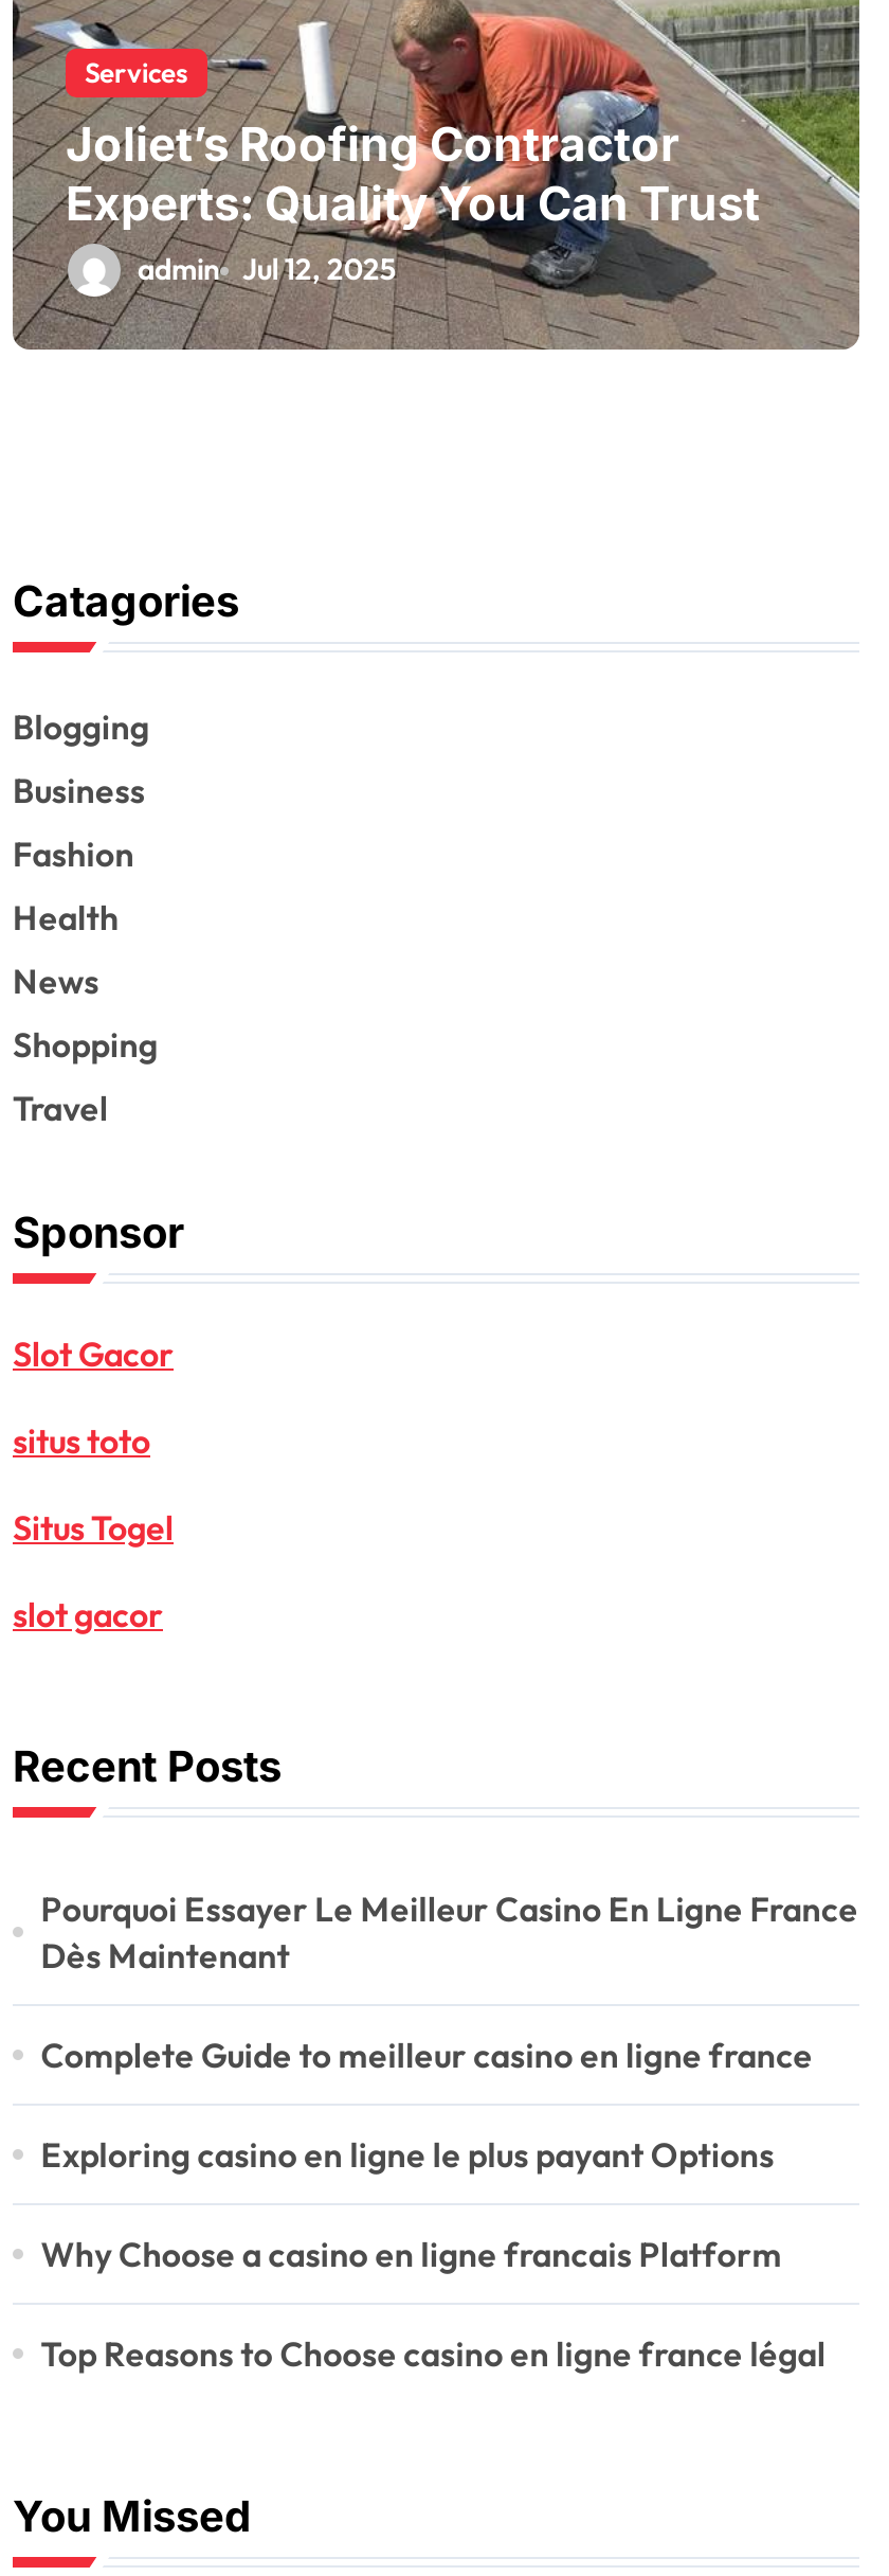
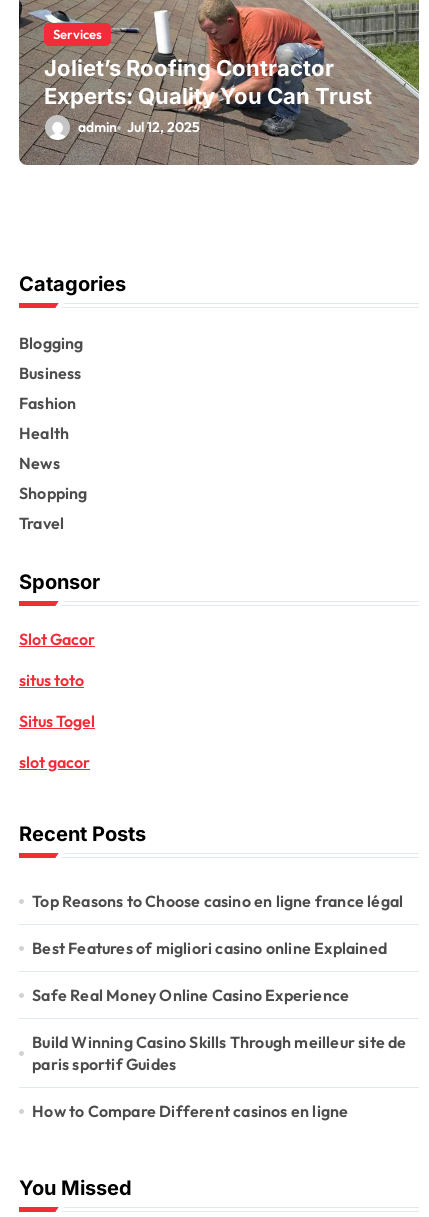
[41,1888,858,2275] Pourquoi Essayer Le Meilleur Casino En Ligne France | Dès Maintenant | Complete Guide to meilleur casino en ligne france | Exploring casino en ligne le plus payant Options | Why Choose a casino en ligne francais Platform -> none
moved [41,2332,826,2375] -> [32,891,403,911]: Top Reasons to Choose casino en ligne france légal
none -> [32,938,407,1121] Best Features of migliori casino online Explained | Safe Real Money Online Casino Experience | Build Winning Casino Skills Through meilleur site de | paris sportif Guides | How to Compare Different casinos en ligne

